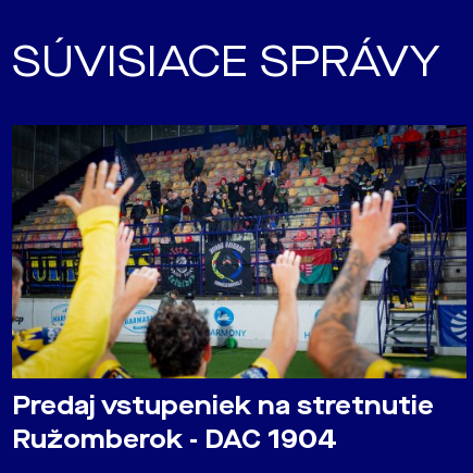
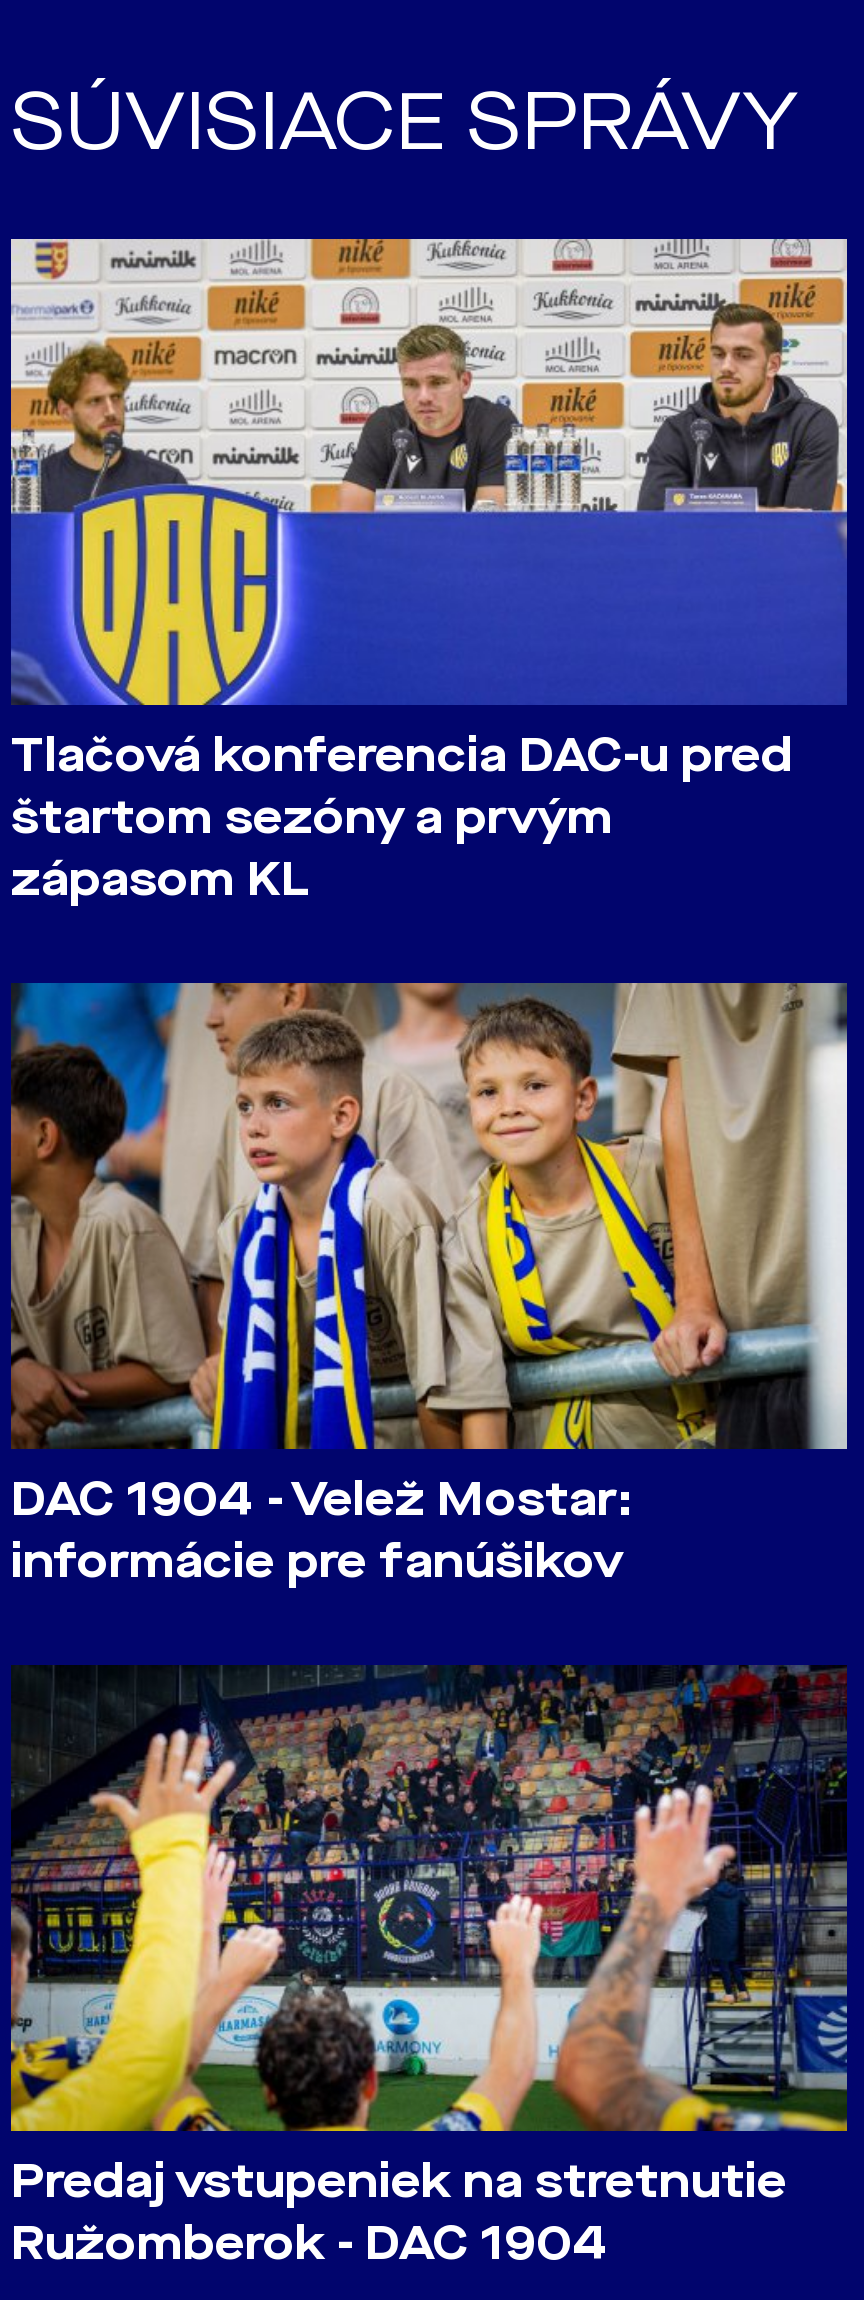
none -> [9,237,849,911] [image] | Tlačová konferencia DAC-u pred | štartom sezóny a prvým | zápasom KL
none -> [9,981,849,1594] [image] | DAC 1904 - Velež Mostar: | informácie pre fanúšikov

